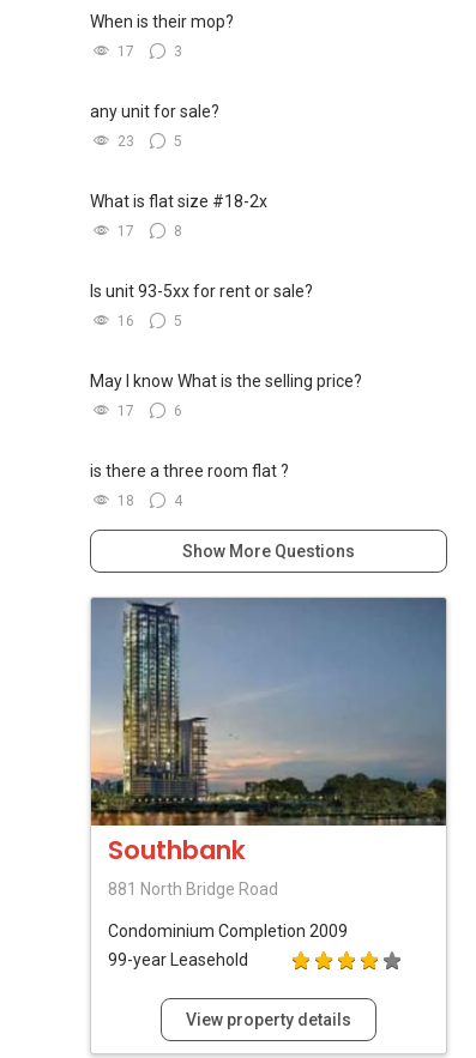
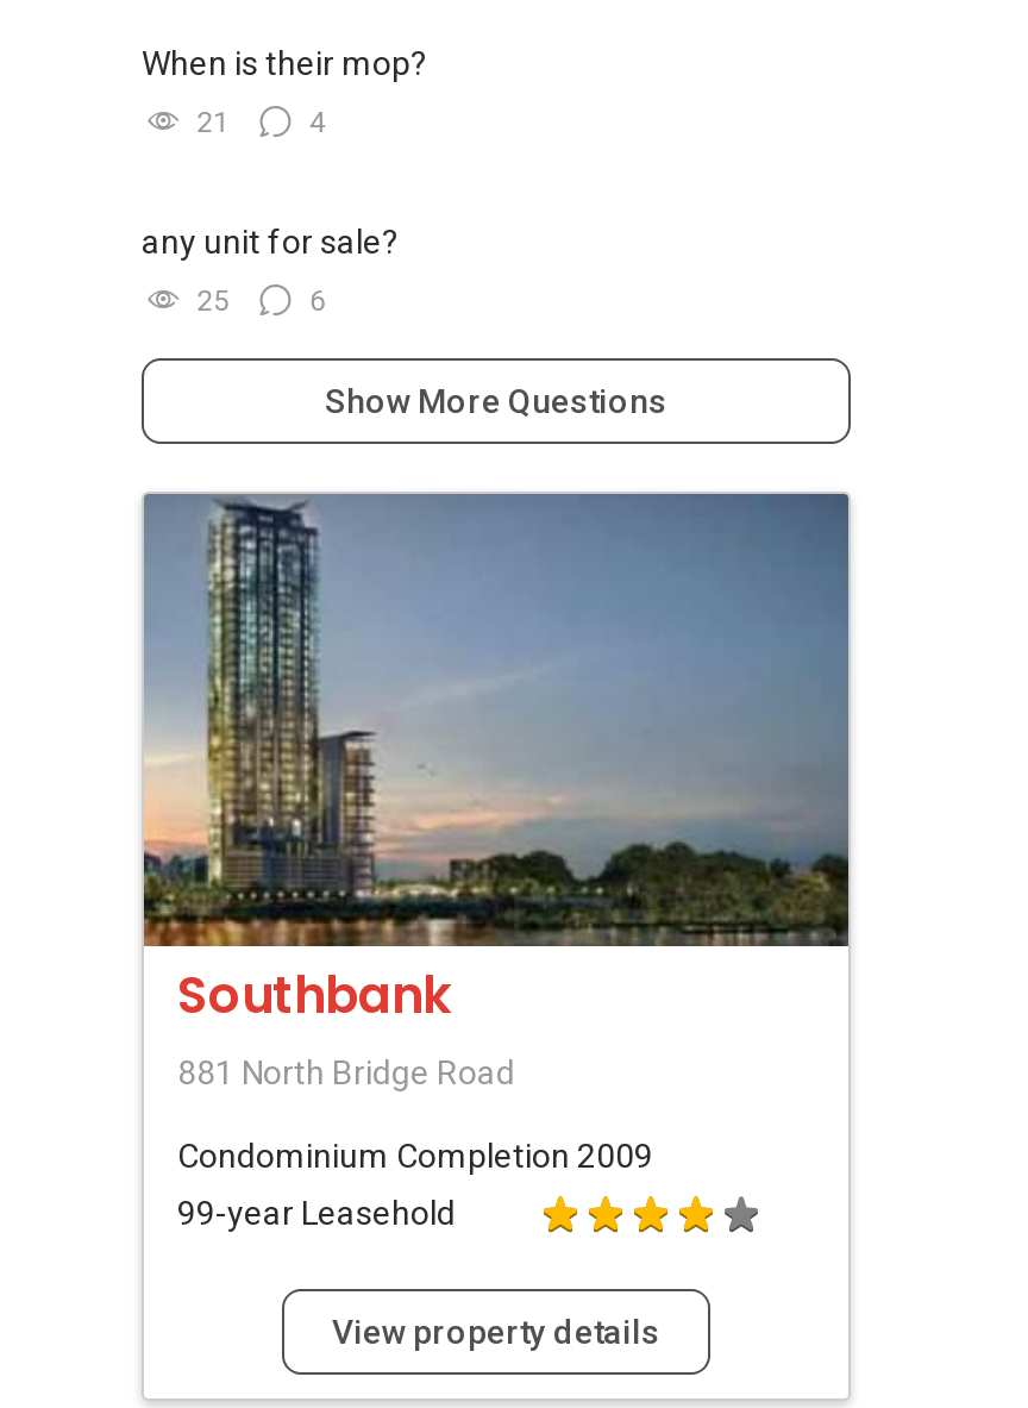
[118,43,135,60] 17 -> [197,105,230,139] 21
[174,43,183,60] 3 -> [309,105,326,139] 4
[90,133,362,419] 23 | 5 | What is flat size #18-2x | 17 | 8 | Is unit 93-5xx for rent or sale? | 16 | 5 | May I know What is the selling price? | 17 -> [197,284,230,317] 25
[90,461,289,509] is there a three room flat ? | 18 | 4 -> none

